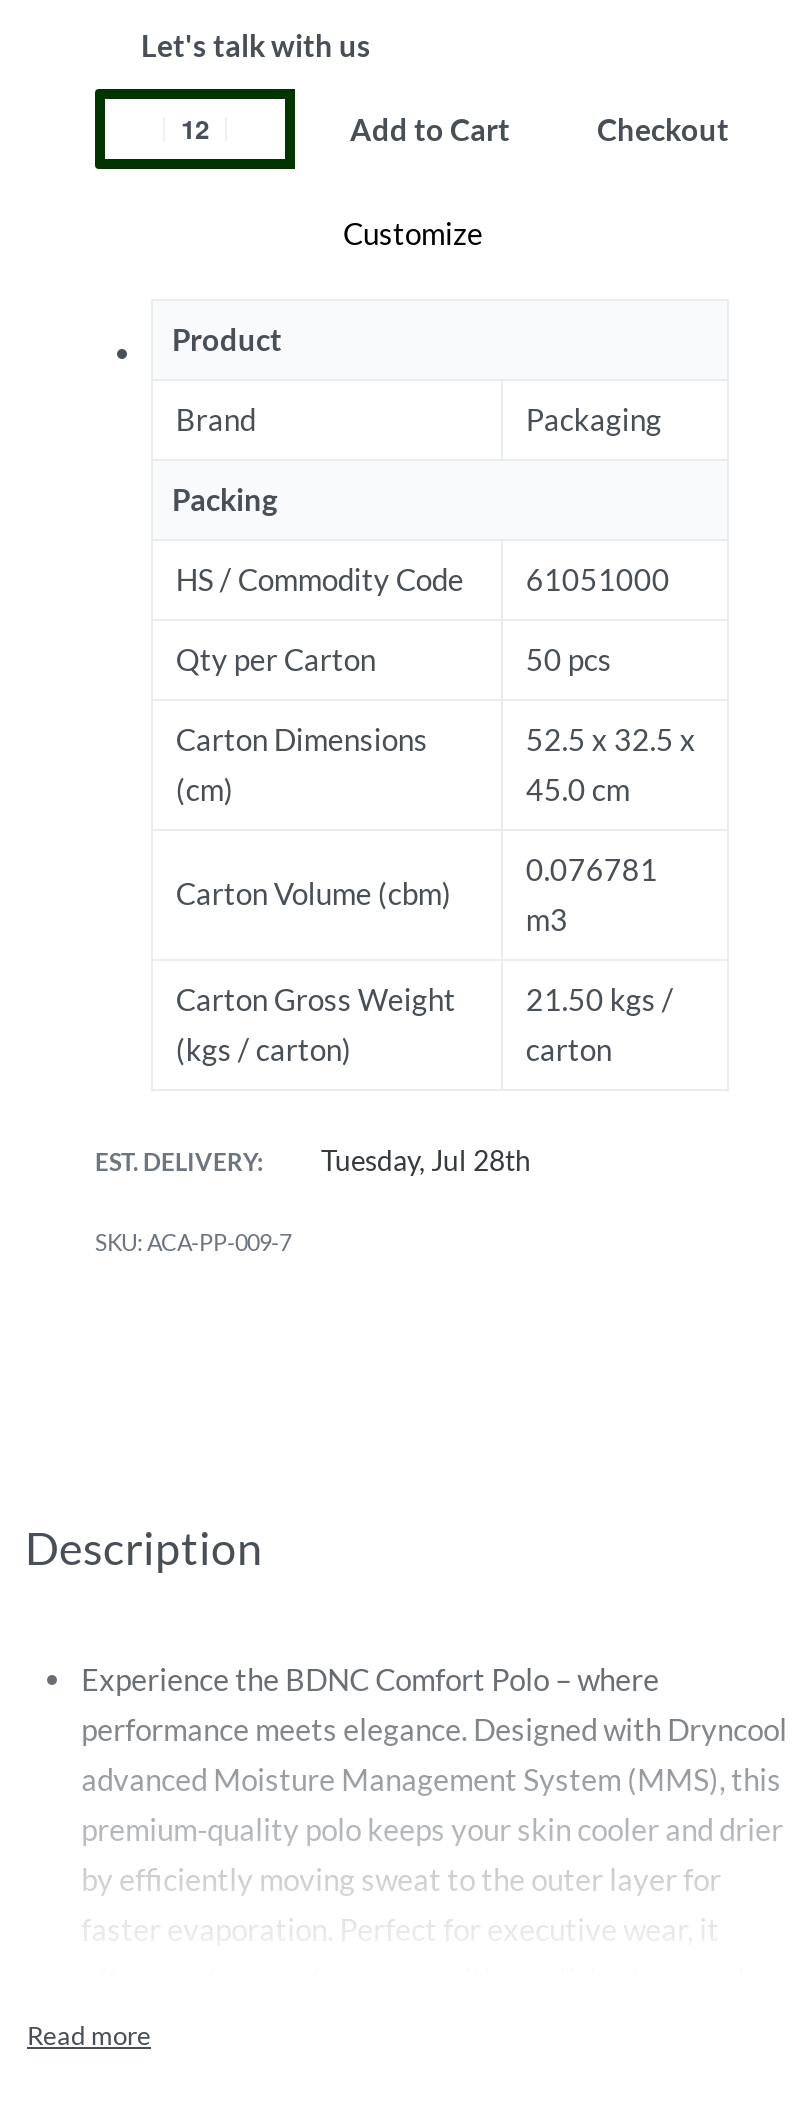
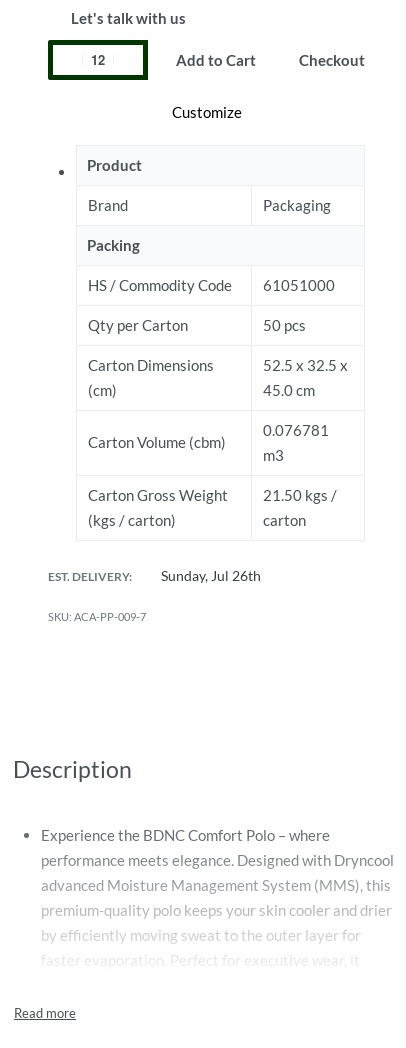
[321,1143,531,1177] Tuesday, Jul 28th -> [161,567,261,584] Sunday, Jul 26th

